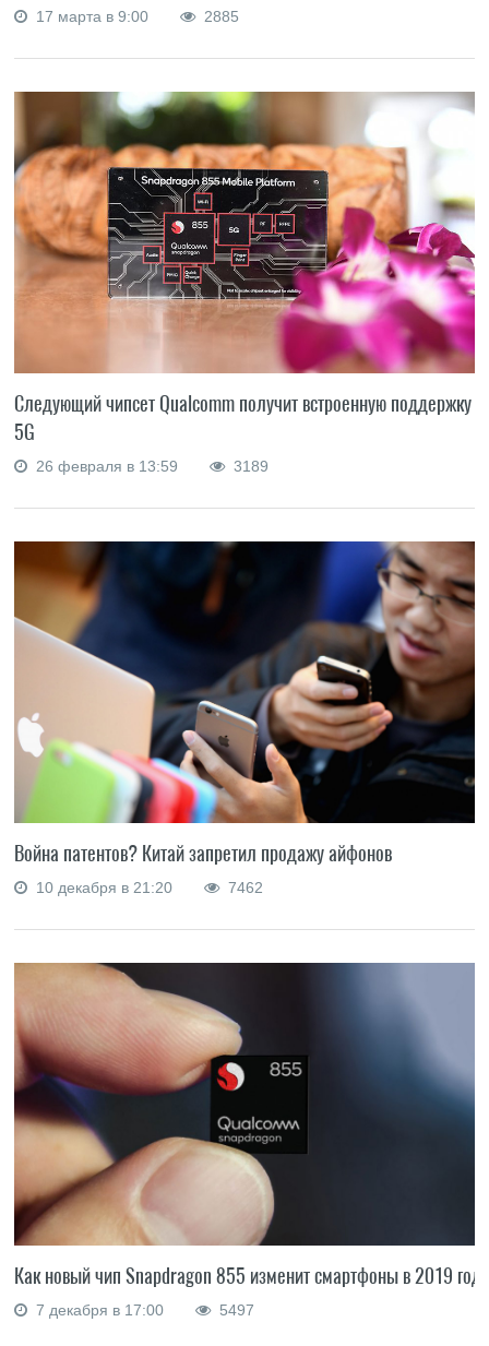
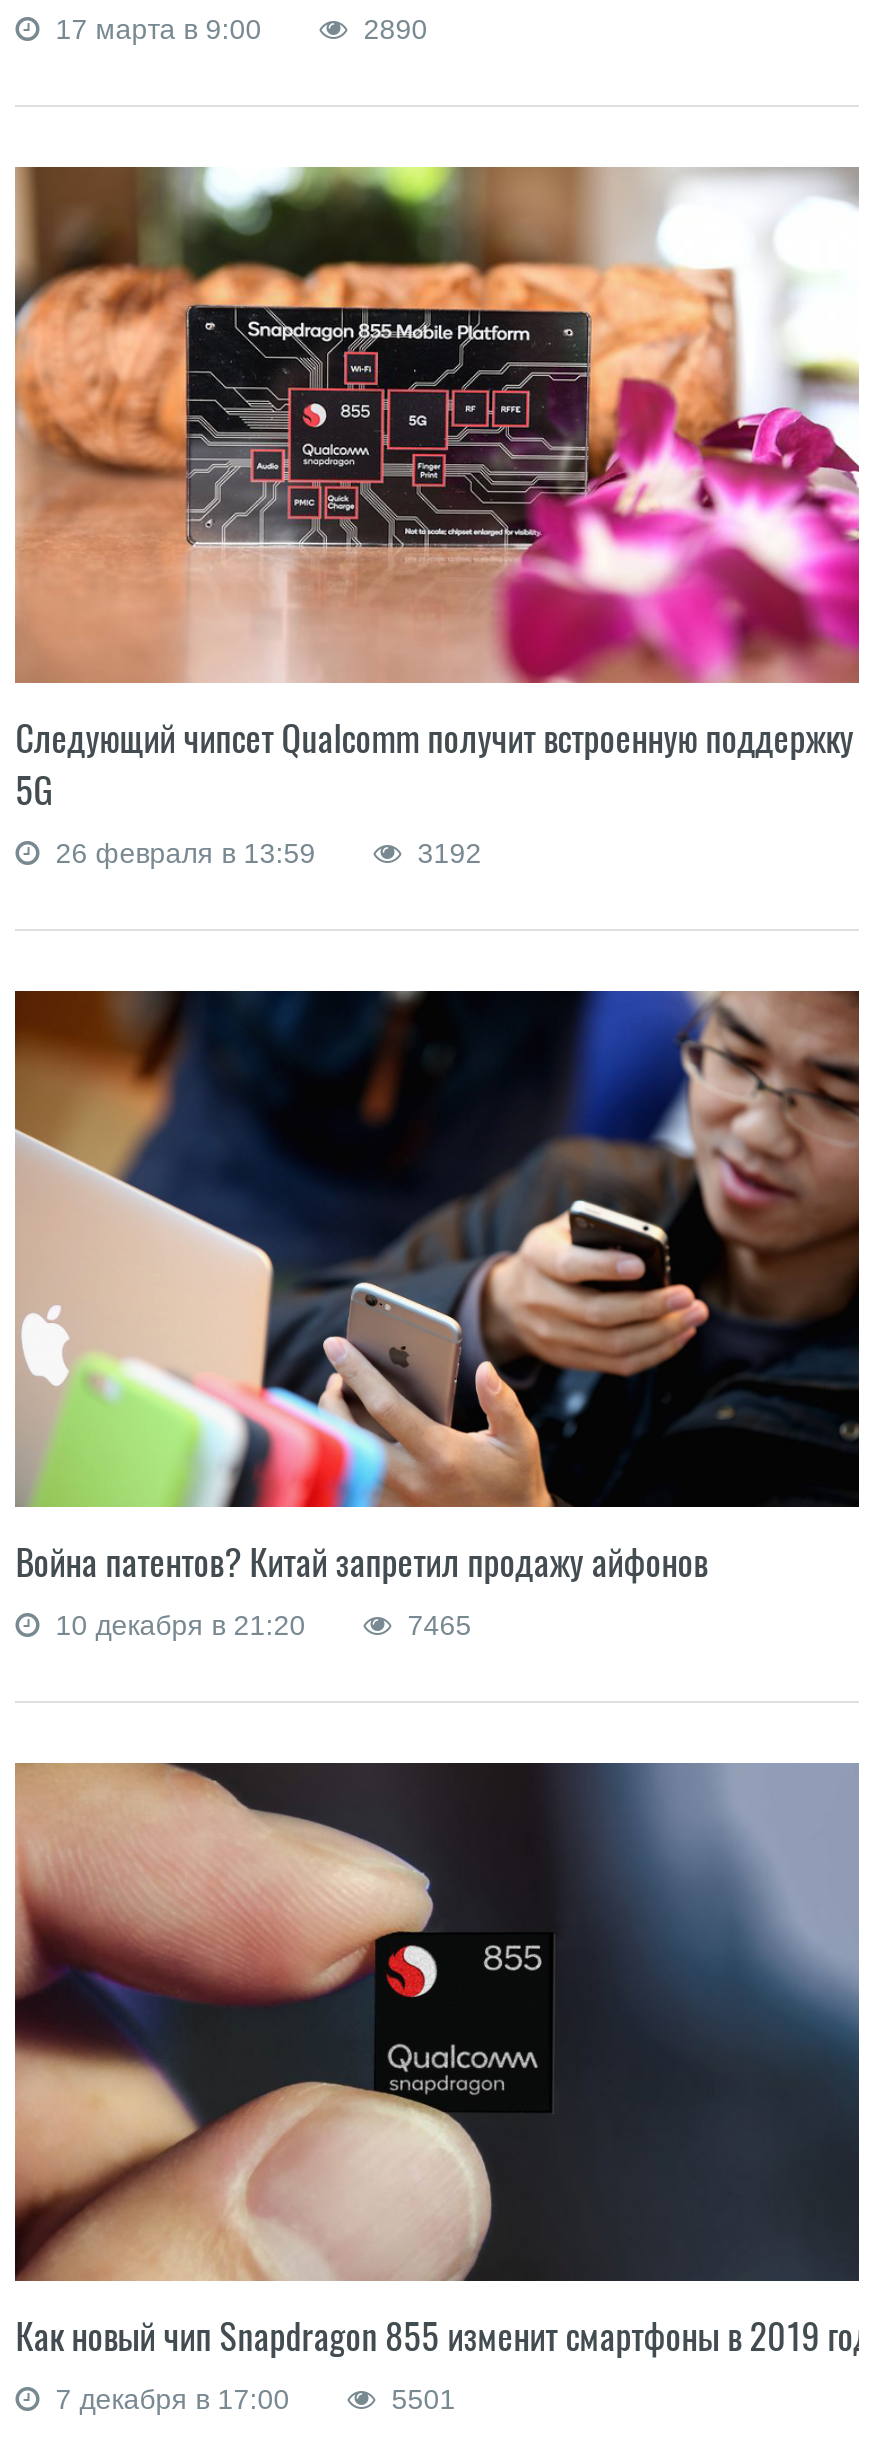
[196,7,239,25] 2885 -> [347,13,427,45] 2890
[225,457,269,475] 3189 -> [401,837,481,869] 3192
[220,879,263,897] 7462 -> [391,1610,471,1642] 7465
[211,1301,255,1319] 5497 -> [375,2383,455,2415] 5501

